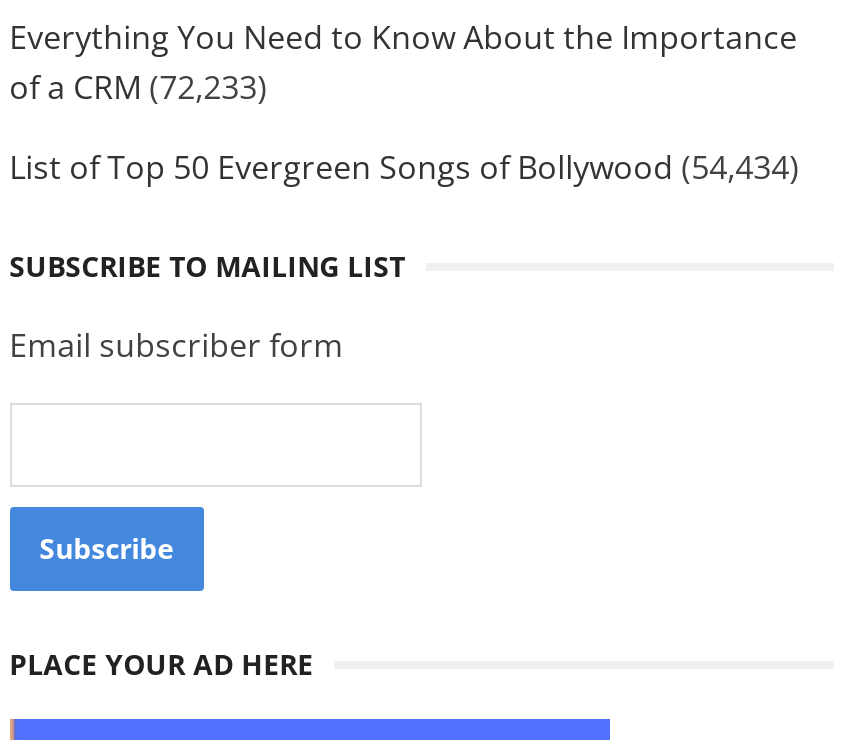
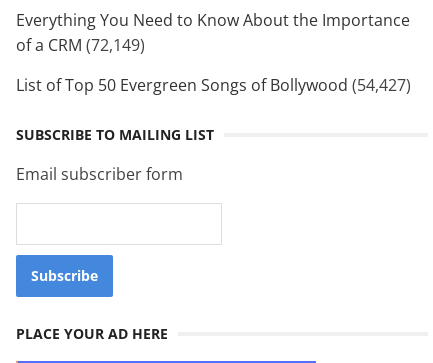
[9,66,267,110] of a CRM (72,233) -> [16,34,145,56] of a CRM (72,149)
[9,146,799,190] List of Top 50 Evergreen Songs of Bollywood (54,434) -> [16,74,411,96] List of Top 50 Evergreen Songs of Bollywood (54,427)

